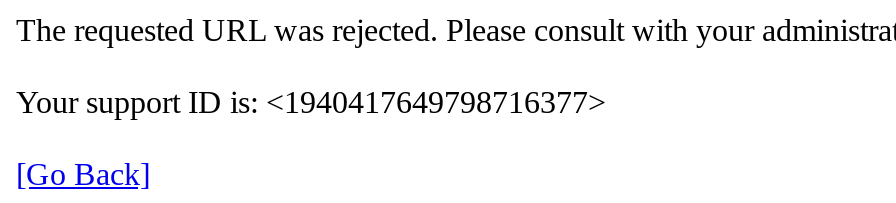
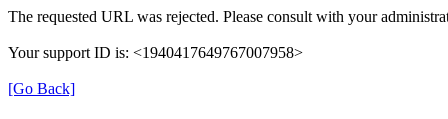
[16,85,606,119] Your support ID is: <1940417649798716377> -> [8,44,303,61] Your support ID is: <1940417649767007958>

